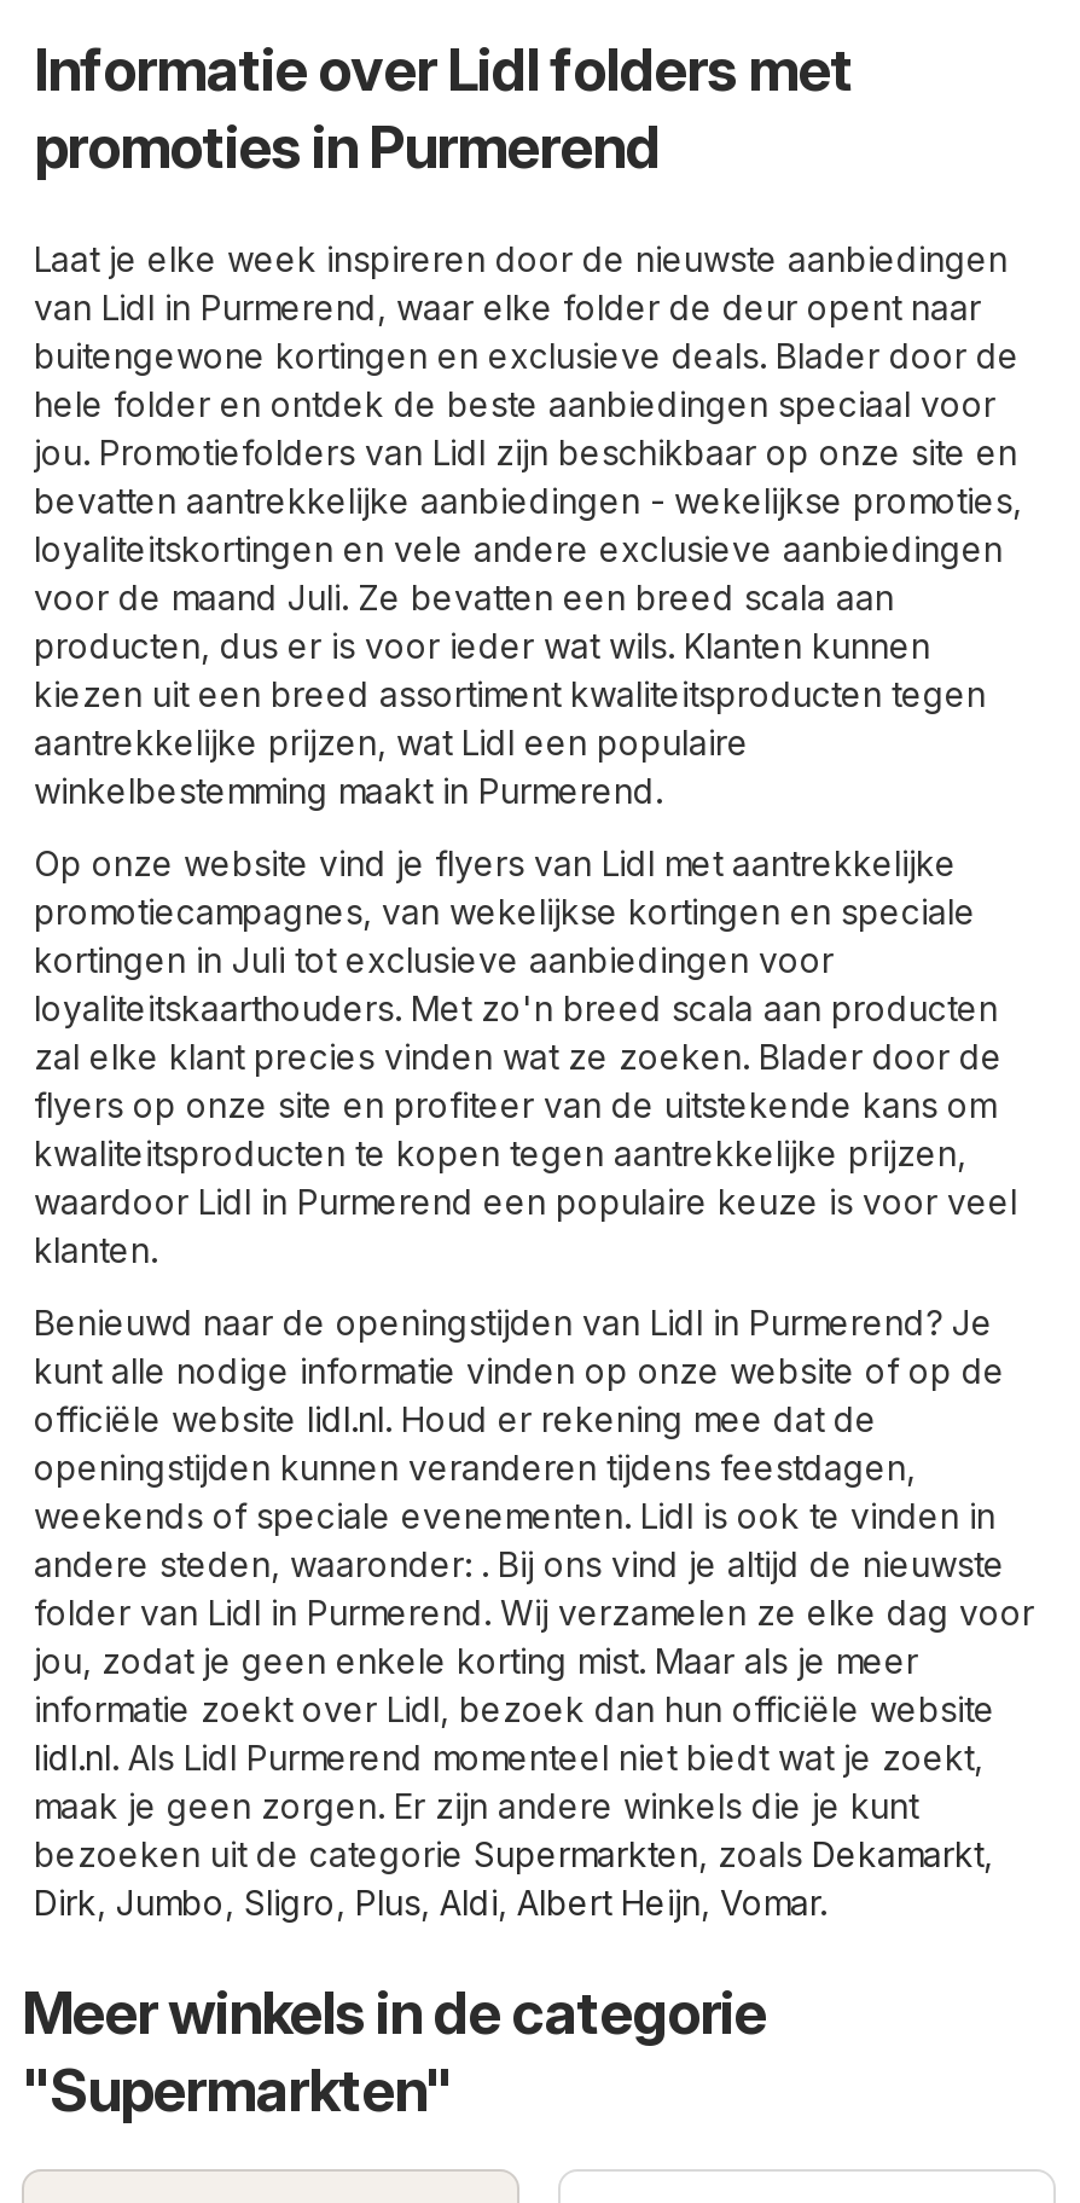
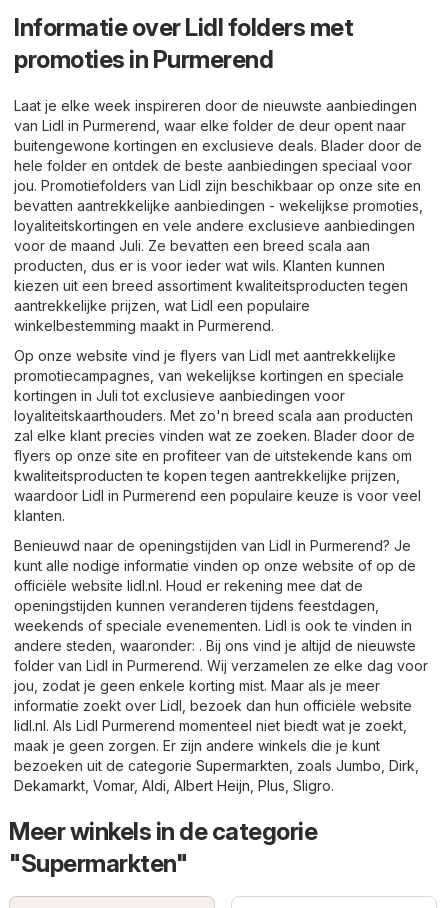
[34,1834,993,1923] bezoeken uit de categorie Supermarkten, zoals Dekamarkt, | Dirk, Jumbo, Sligro, Plus, Aldi, Albert Heijn, Vomar. -> [14,757,419,794] bezoeken uit de categorie Supermarkten, zoals Jumbo, Dirk, | Dekamarkt, Vomar, Aldi, Albert Heijn, Plus, Sligro.

